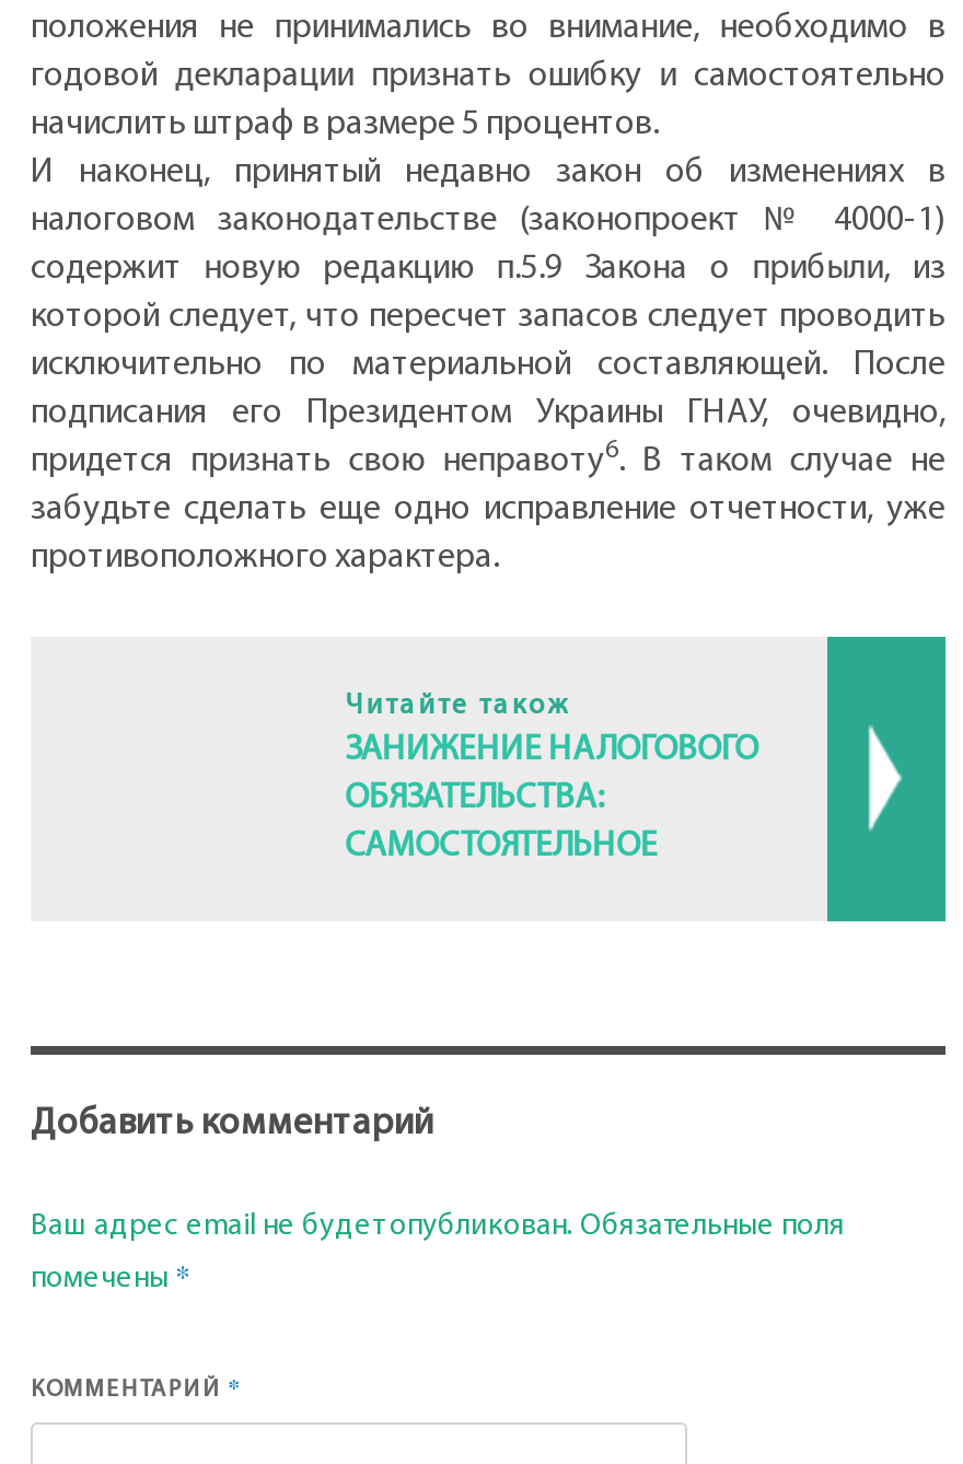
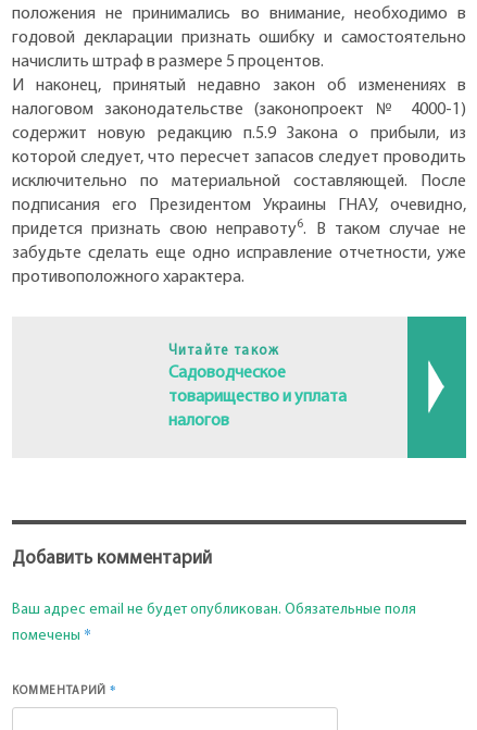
[345,734,759,865] ЗАНИЖЕНИЕ НАЛОГОВОГО | ОБЯЗАТЕЛЬСТВА: | САМОСТОЯТЕЛЬНОЕ -> [168,365,346,430] Садоводческое | товарищество и уплата | налогов

